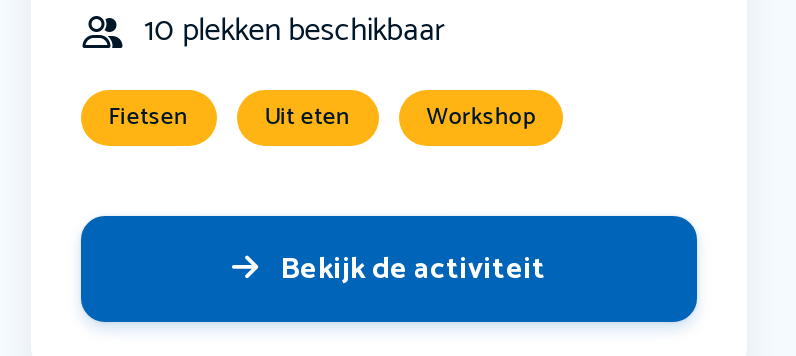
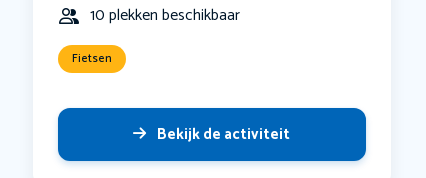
[265,99,535,137] Uit eten | Workshop -> none

